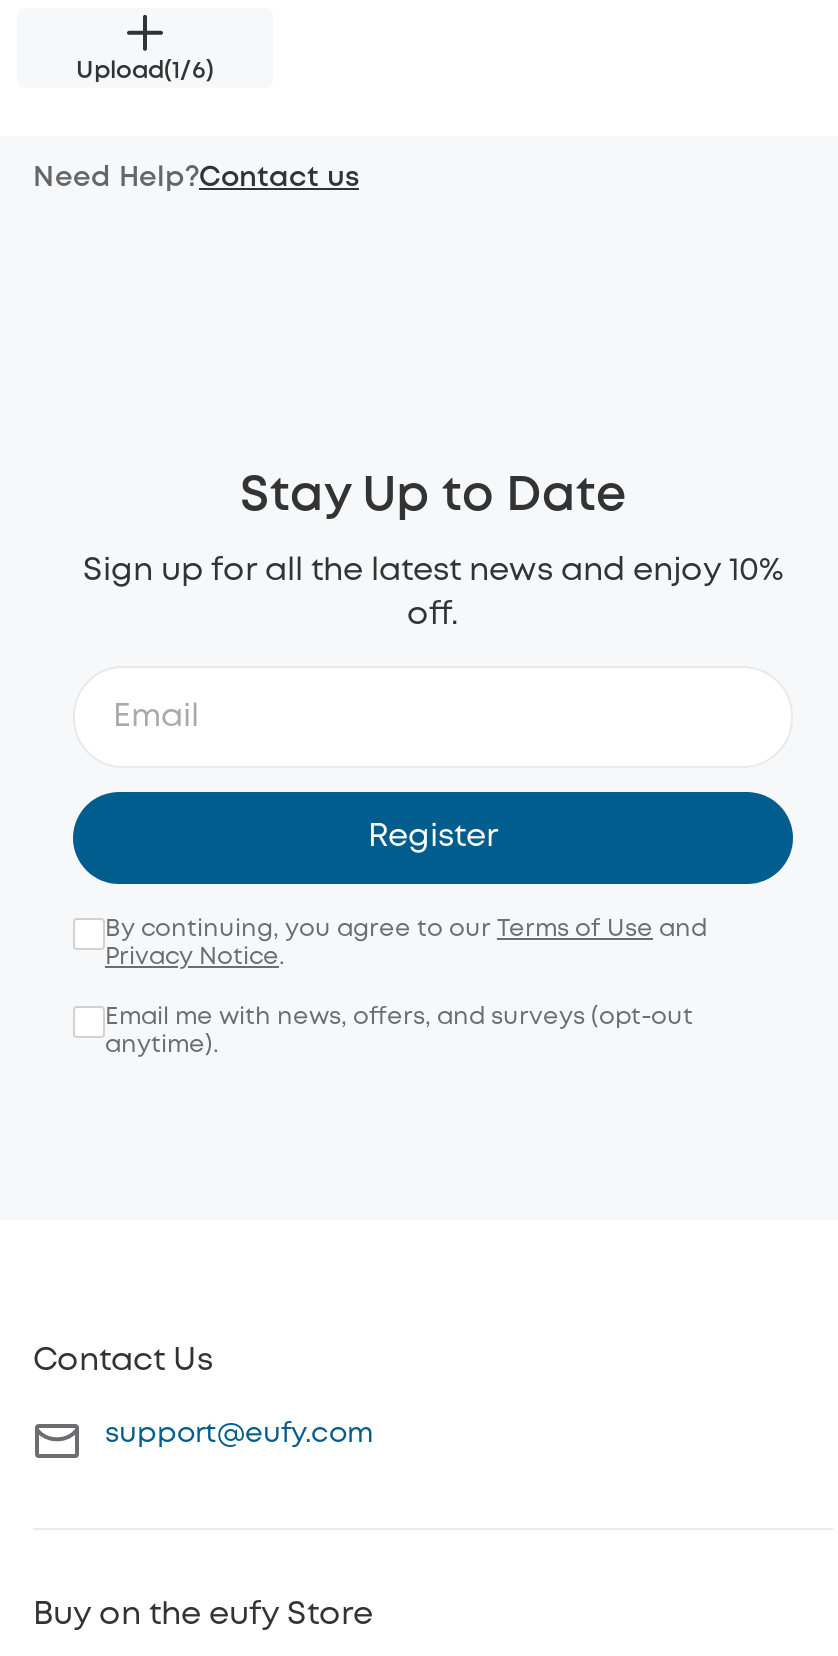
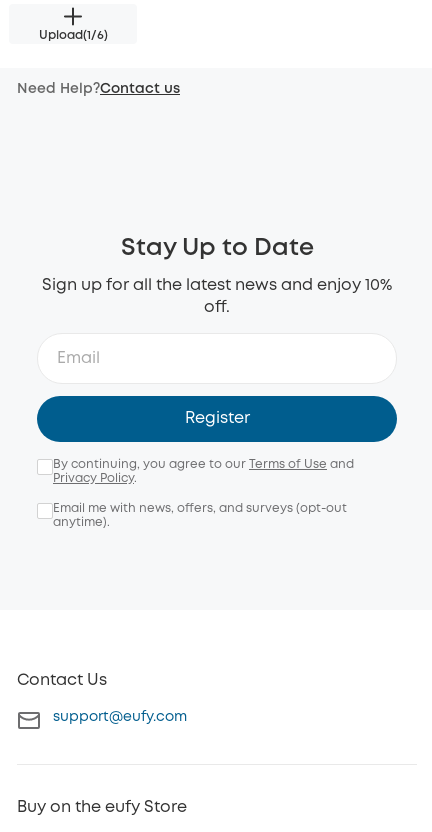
[105,946,285,968] Privacy Notice. -> [53,473,137,484] Privacy Policy.

